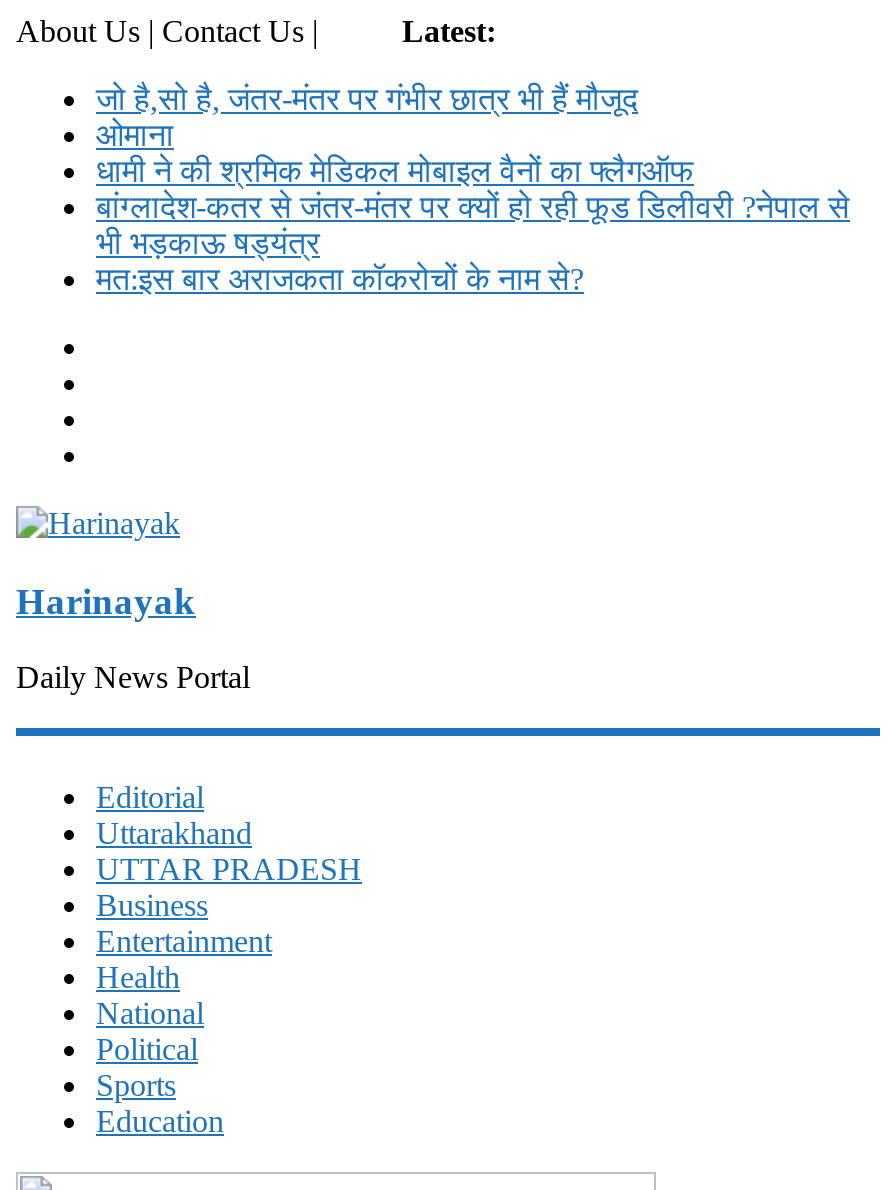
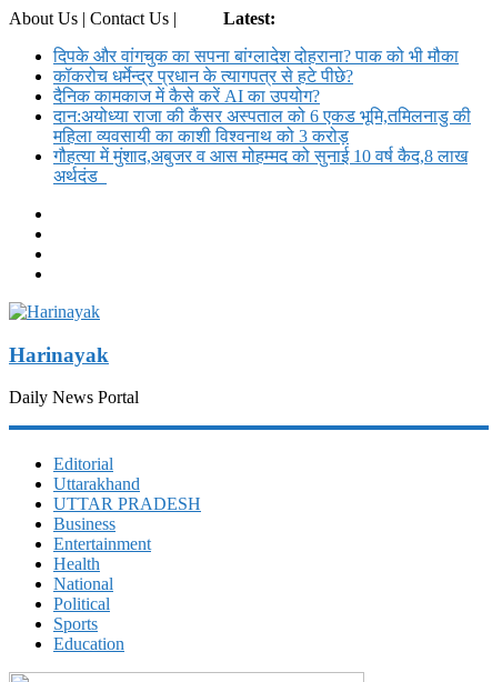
[96,82,850,296] जो है,सो है, जंतर-मंतर पर गंभीर छात्र भी हैं मौजूद | ओमाना | धामी ने की श्रमिक मेडिकल मोबाइल वैनों का फ्लैगऑफ | बांग्लादेश-कतर से जंतर-मंतर पर क्यों हो रही फूड डिलीवरी ?नेपाल से | भी भड़काऊ षड्यंत्र | मत:इस बार अराजकता कॉकरोचों के नाम से? -> [53,47,471,185] दिपके और वांगचुक का सपना बांग्लादेश दोहराना? पाक को भी मौका | कॉकरोच धर्मेन्द्र प्रधान के त्यागपत्र से हटे पीछे? | दैनिक कामकाज में कैसे करें AI का उपयोग? | दान:अयोध्या राजा की कैंसर अस्पताल को 6 एकड भूमि,तमिलनाडु की | महिला व्यवसायी का काशी विश्वनाथ को 3 करोड़ | गौहत्या में मुंशाद,अबुजर व आस मोहम्मद को सुनाई 10 वर्ष कैद,8 लाख | अर्थदंड

